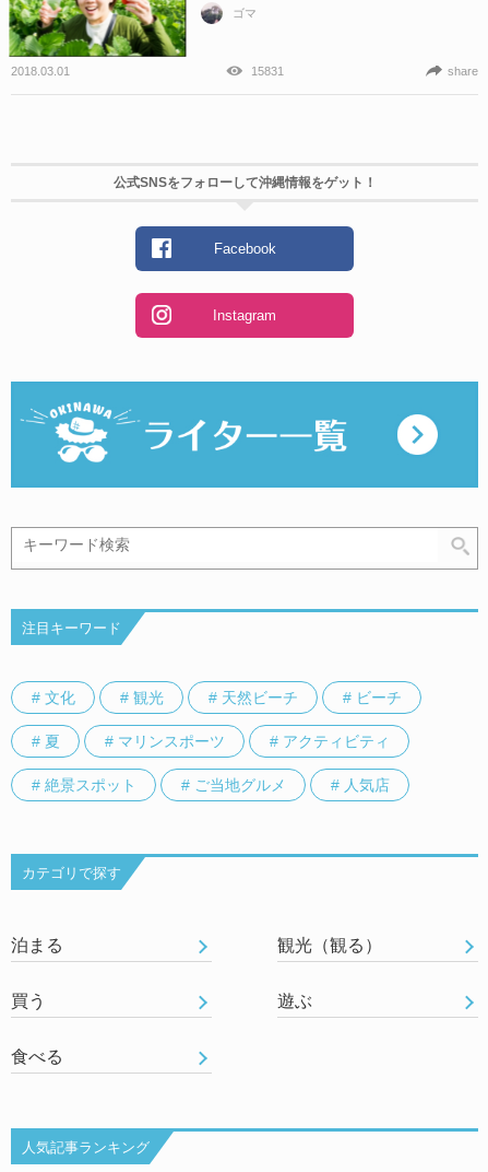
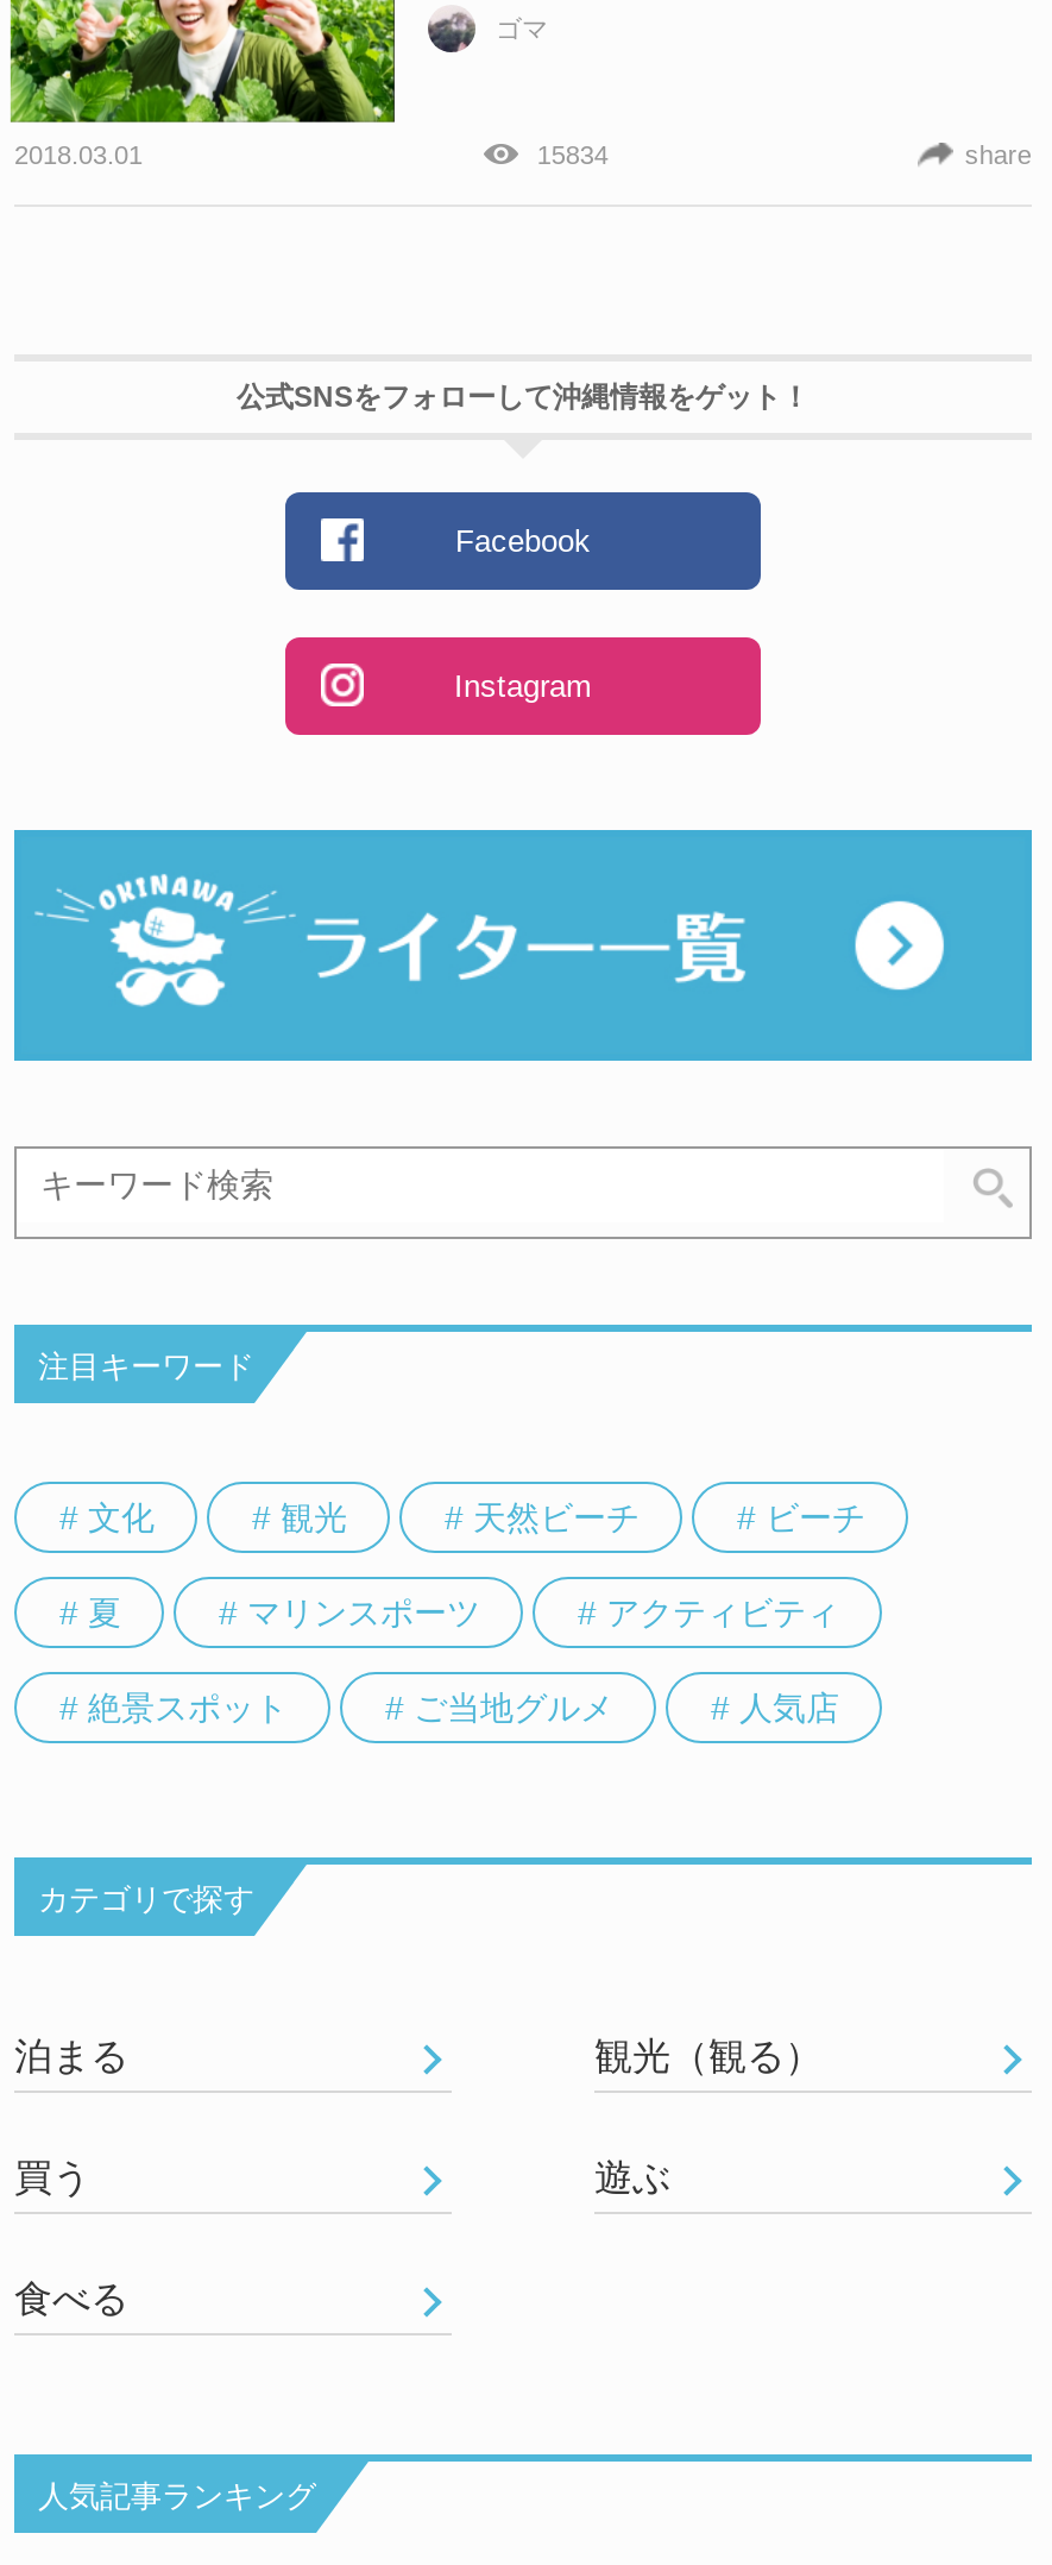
[251,64,284,77] 15831 -> [537,139,608,168] 15834

